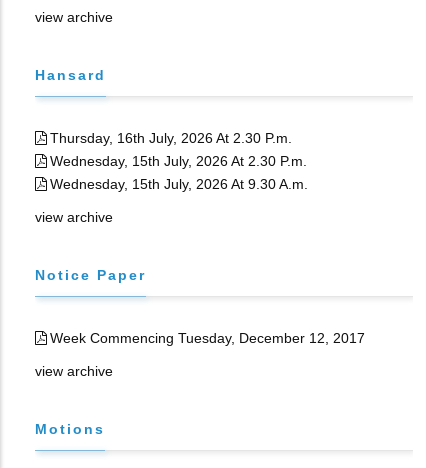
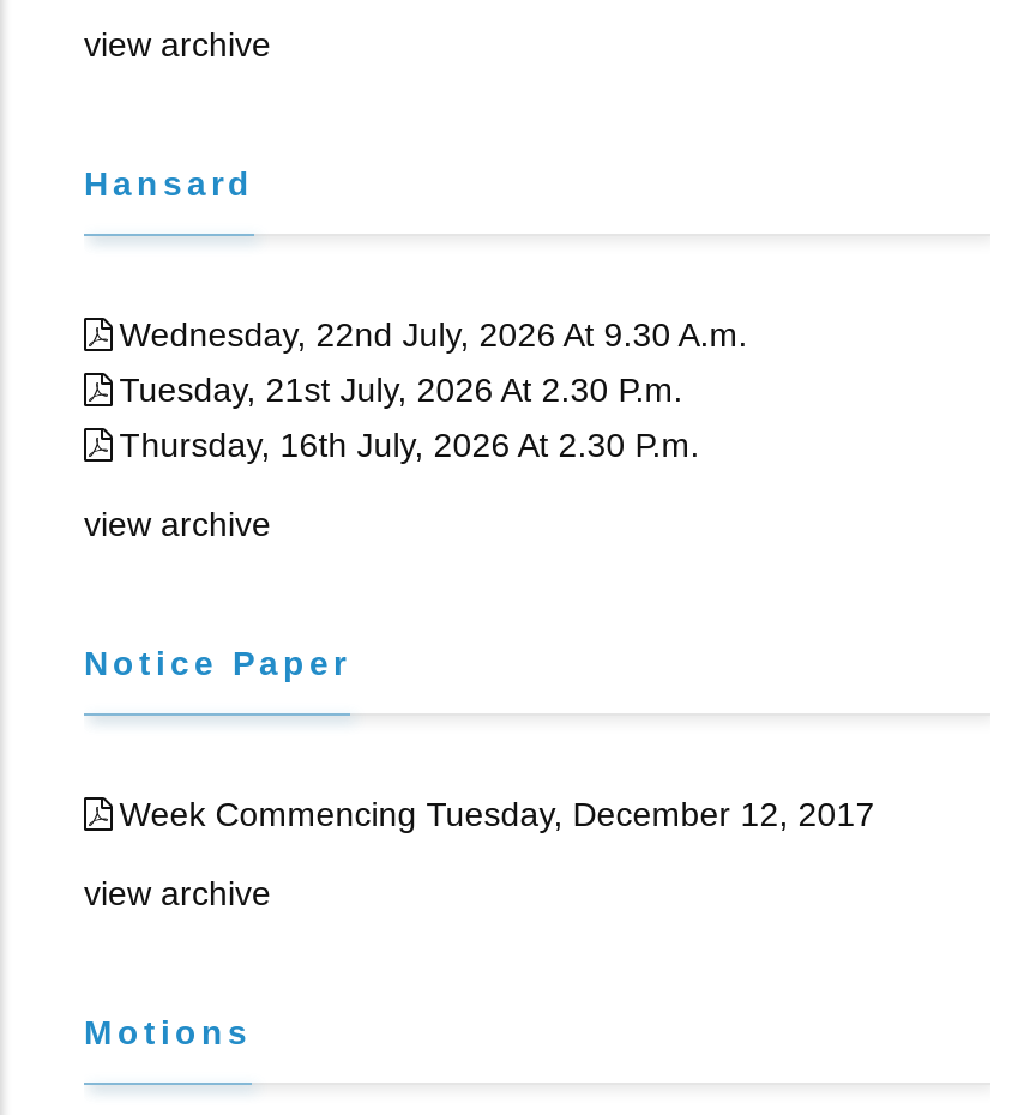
none -> [119,315,748,409] Wednesday, 22nd July, 2026 At 9.30 A.m. | Tuesday, 21st July, 2026 At 2.30 P.m.
moved [50,130,292,146] -> [119,426,700,464]: Thursday, 16th July, 2026 At 2.30 P.m.
[50,153,308,192] Wednesday, 15th July, 2026 At 2.30 P.m. | Wednesday, 15th July, 2026 At 9.30 A.m. -> none

